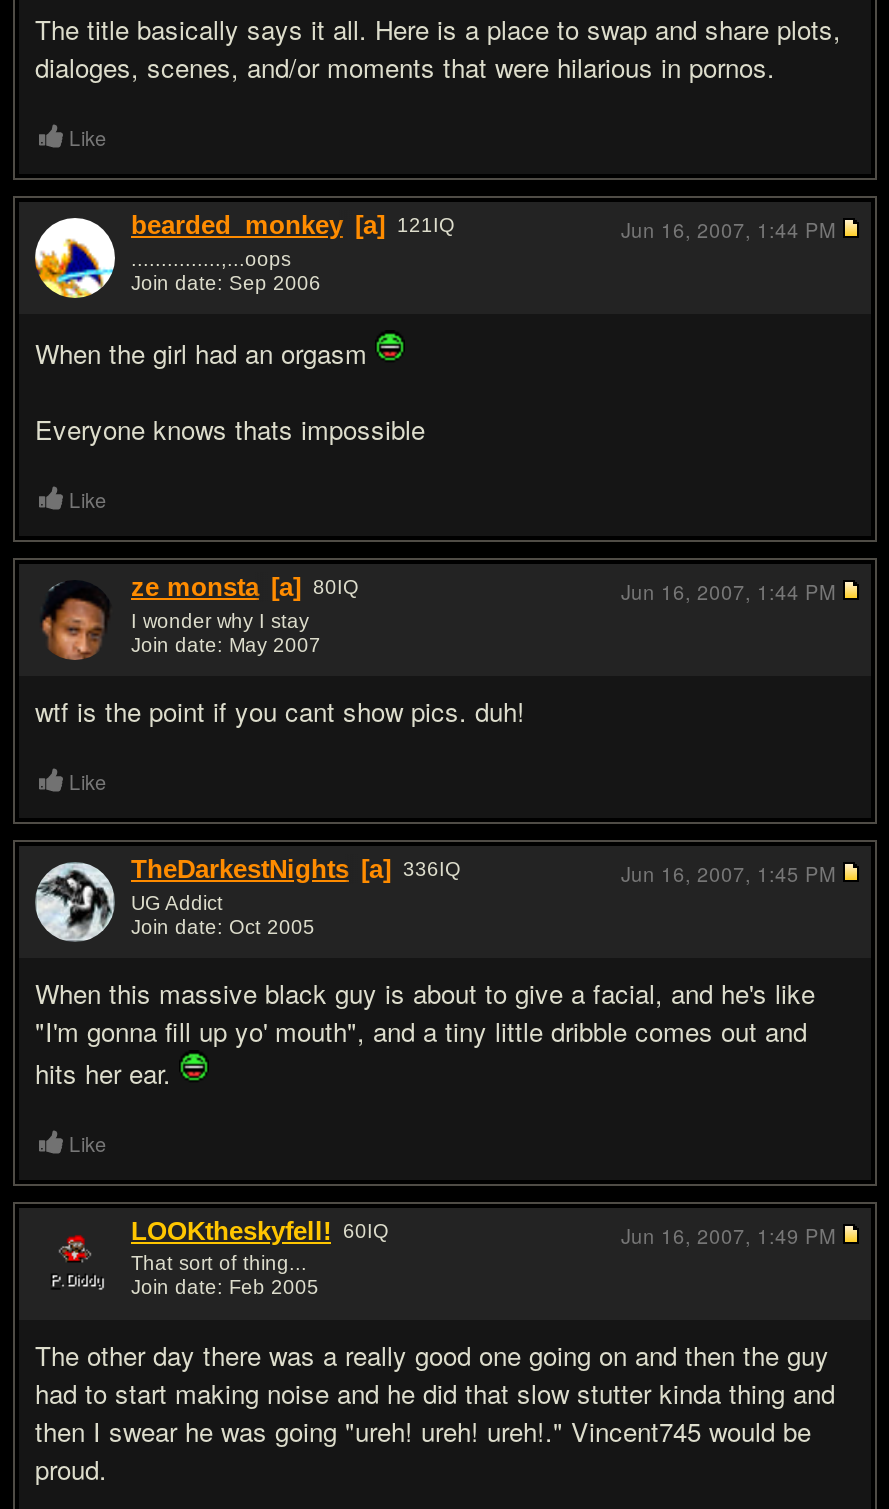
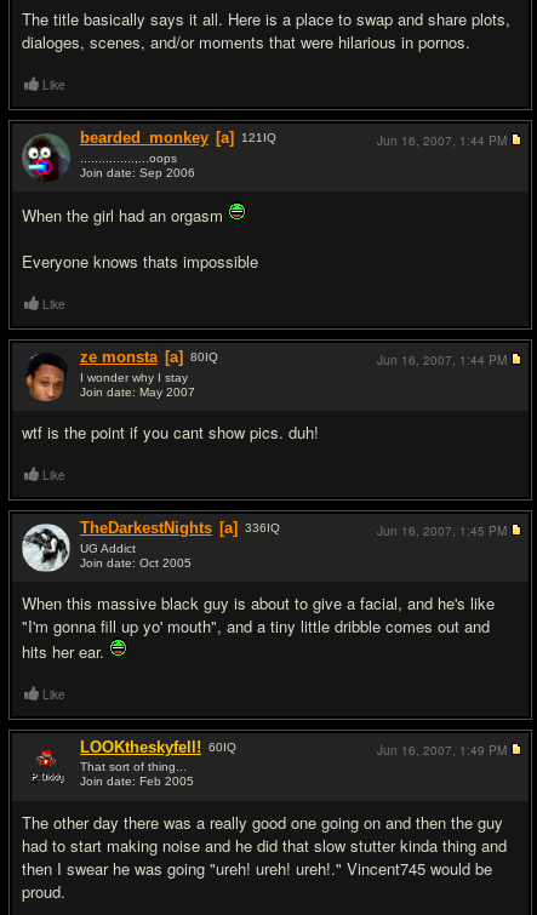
[33,216,117,300] [image] -> [22,133,70,183] [image]

